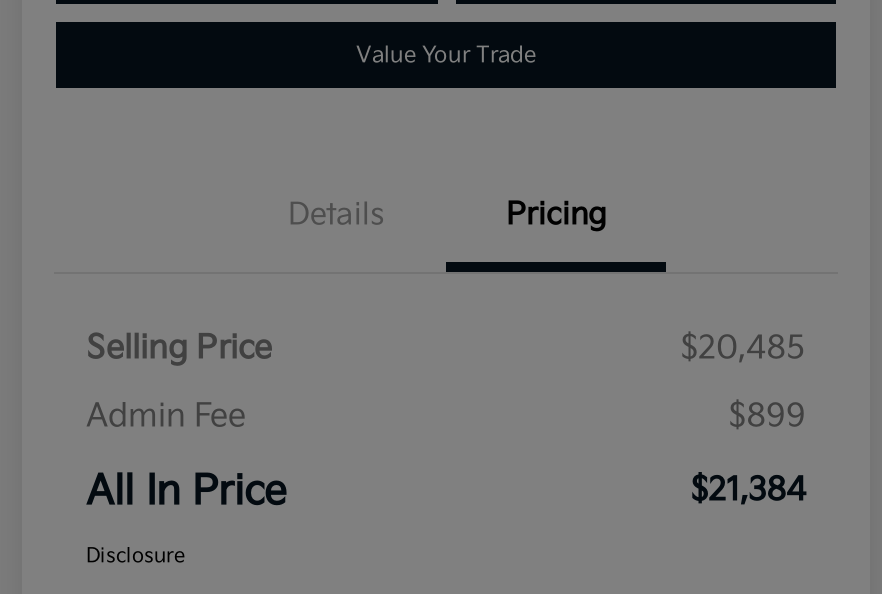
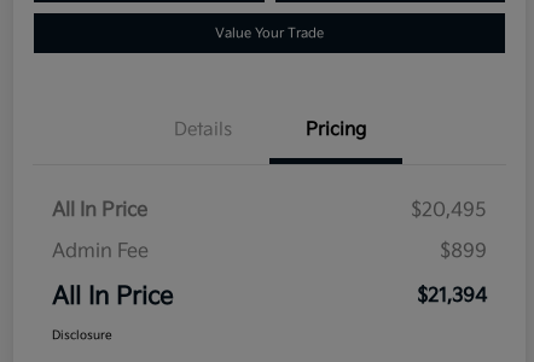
[86,330,806,368] Selling Price | $20,485 -> [52,199,487,222] All In Price | $20,495
[690,472,806,510] $21,384 -> [417,285,487,308] $21,394

